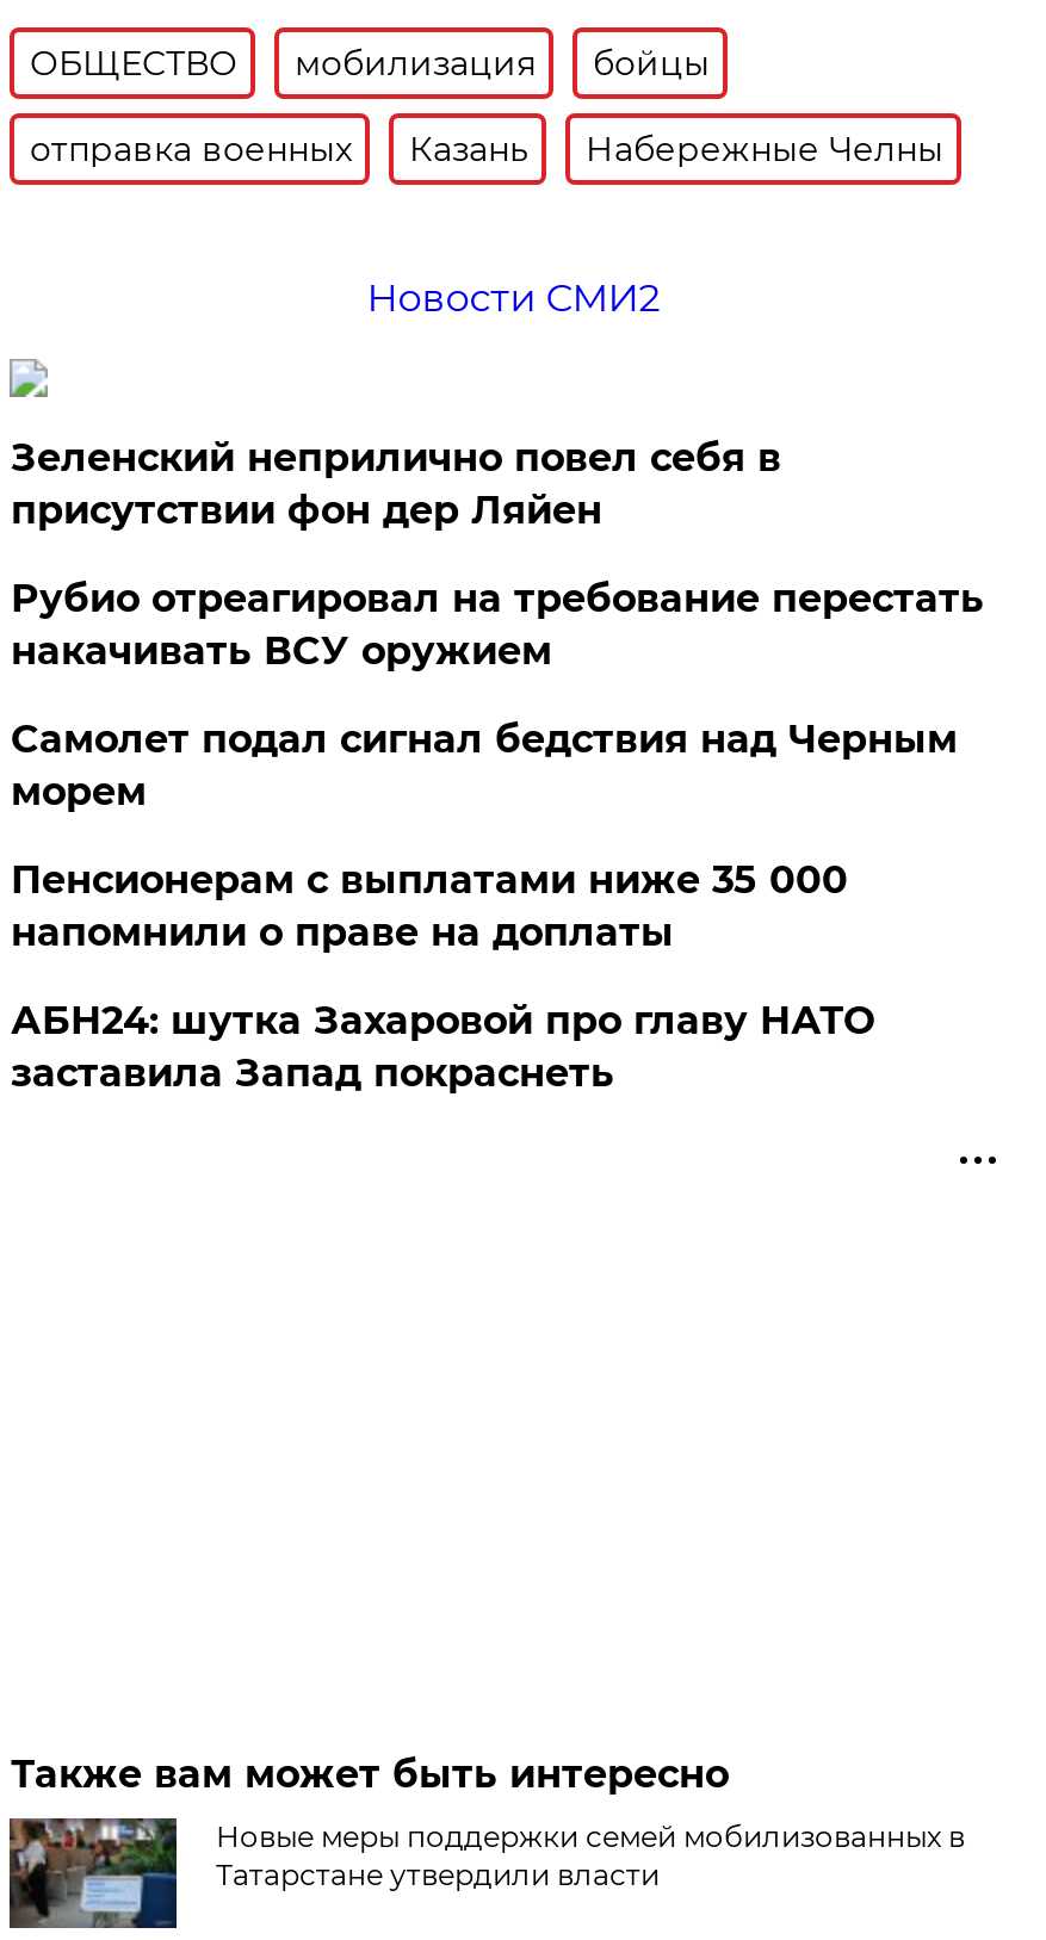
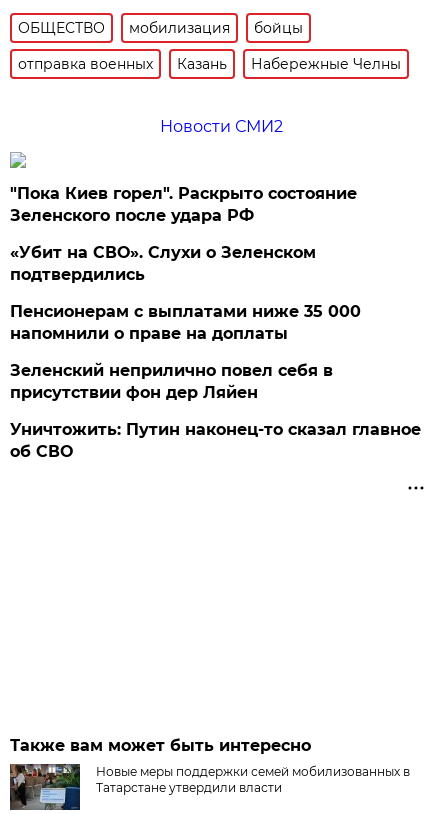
moved [10,435,781,533] -> [10,361,333,402]: Зеленский неприлично повел cебя в | присутствии фон дер Ляйен
[10,576,984,814] Рубио отреагировал на требование перестать | накачивать ВСУ оружием | Самолет подал сигнал бедствия над Черным | морем -> [10,184,357,284] "Пока Киев горел". Раскрыто состояние | Зеленского после удара РФ | «Убит на СВО». Слухи о Зеленском | подтвердились
moved [10,857,848,955] -> [10,302,361,343]: Пенсионерам с выплатами ниже 35 000 | напомнили о праве на доплаты
[10,998,874,1096] АБН24: шутка Захаровой про главу НАТО | заставила Запад покраснеть -> [10,420,421,461] Уничтожить: Путин наконец-то сказал главное | об СВО

